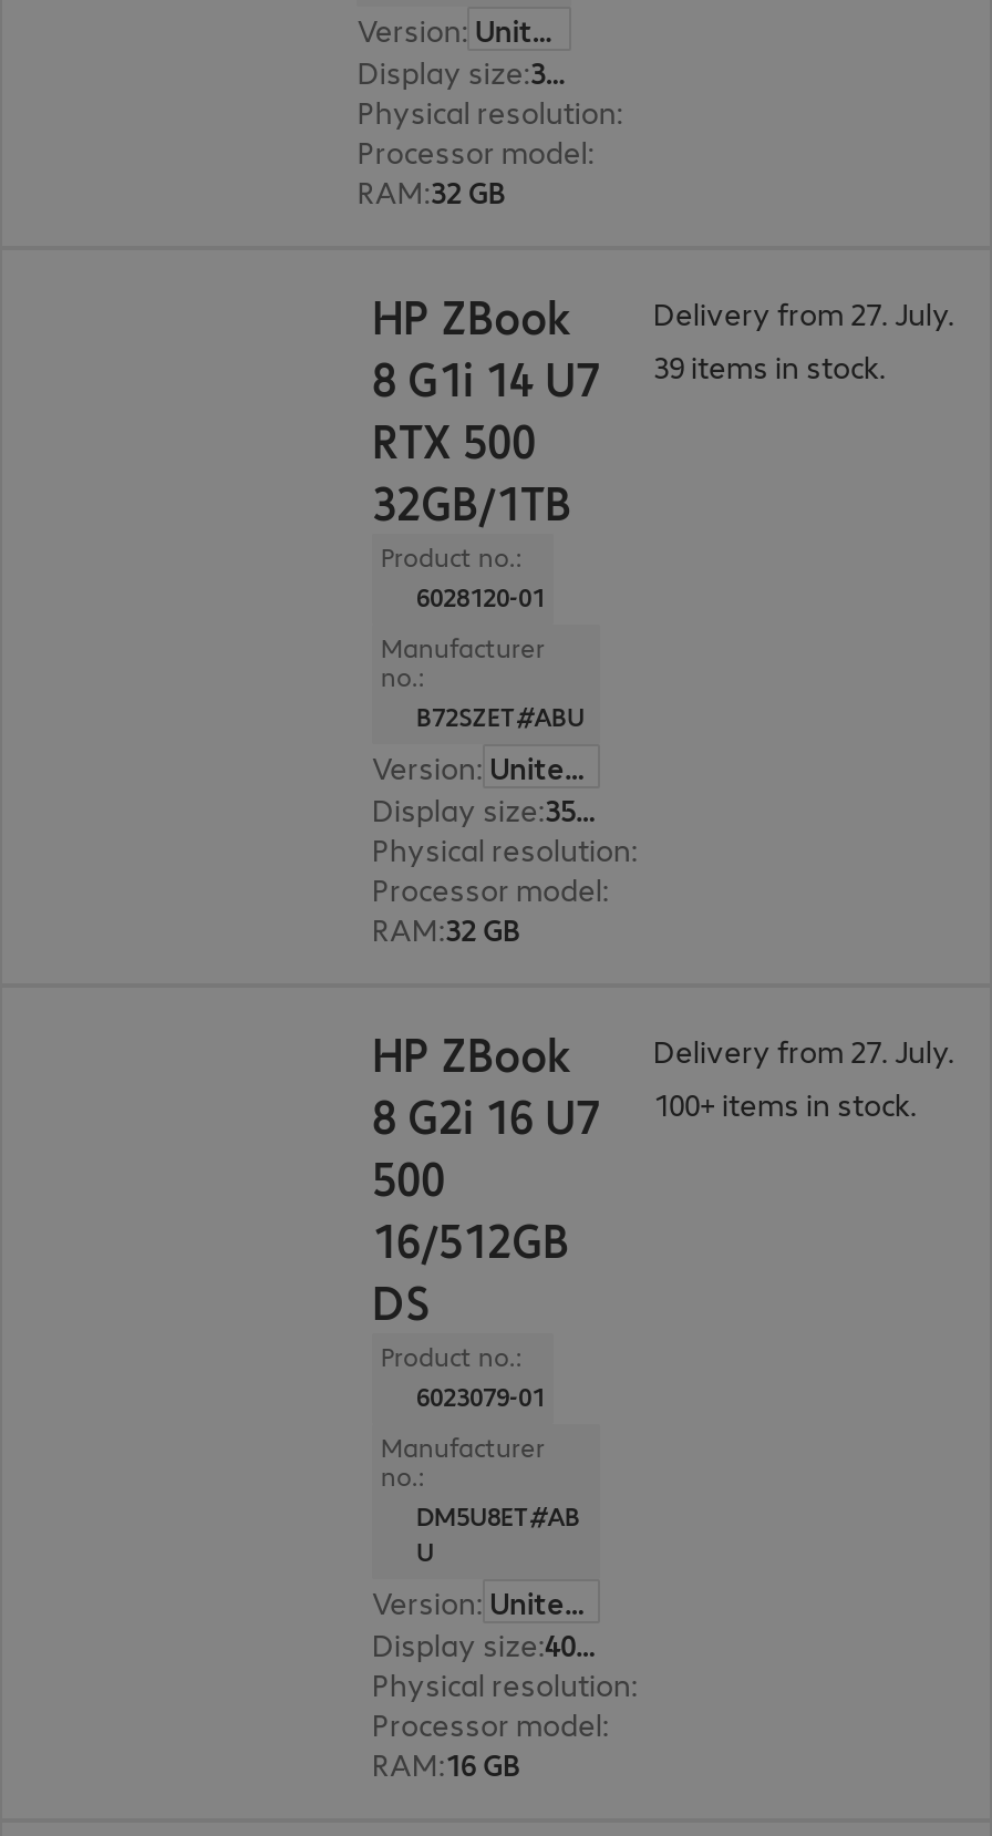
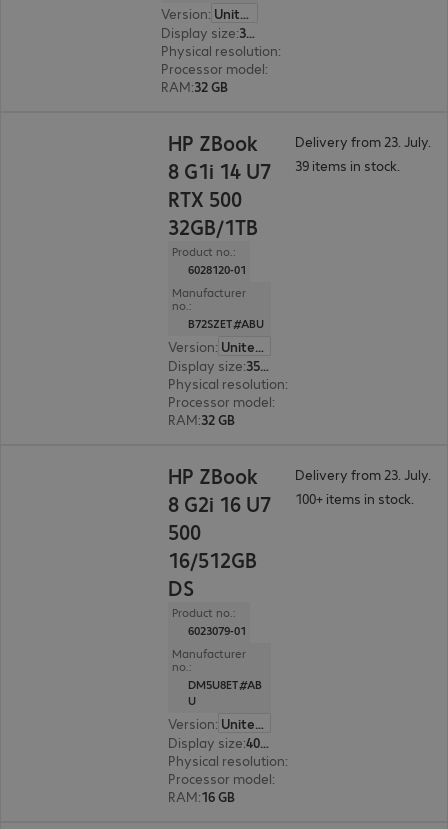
[653,292,954,332] Delivery from 27. July. -> [295,132,431,150] Delivery from 23. July.
[653,1030,954,1070] Delivery from 27. July. -> [295,465,431,483] Delivery from 23. July.

